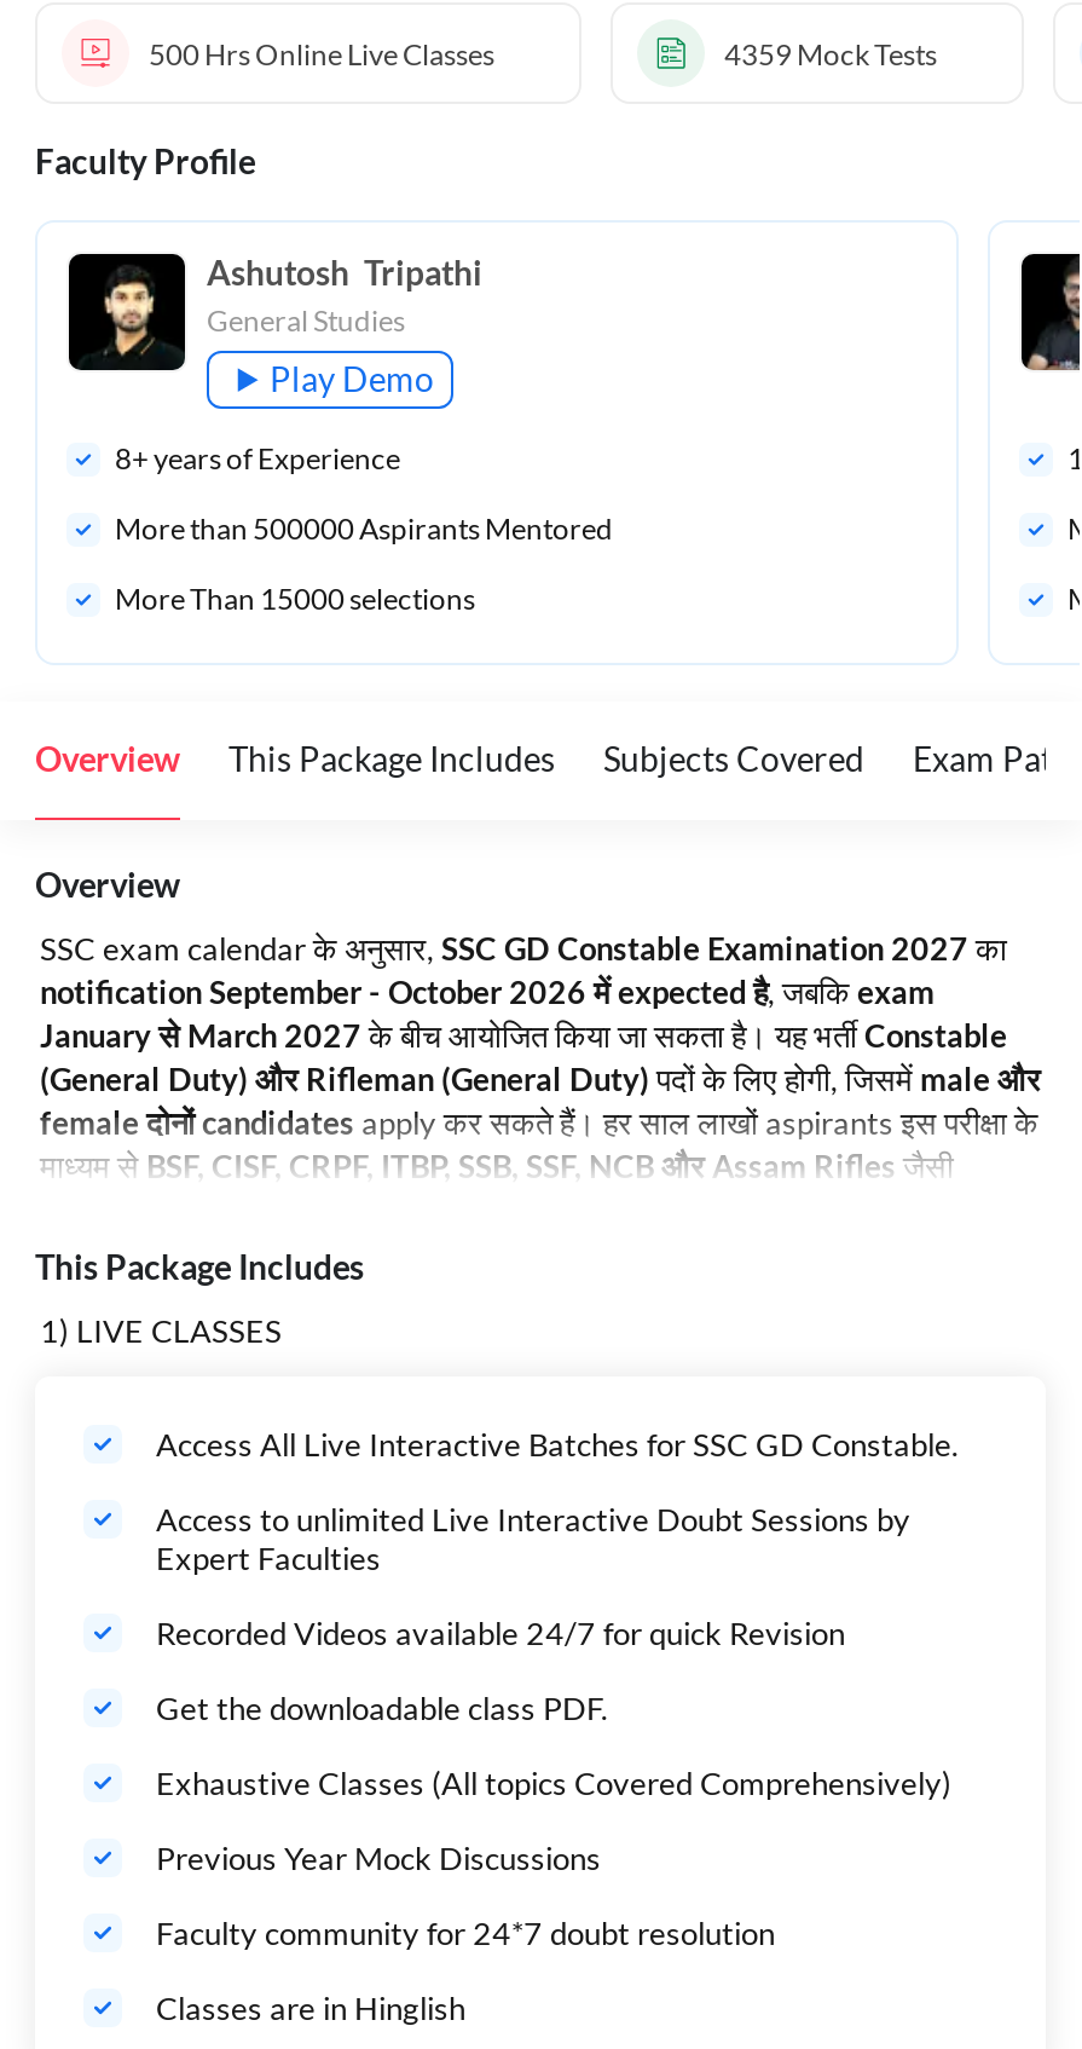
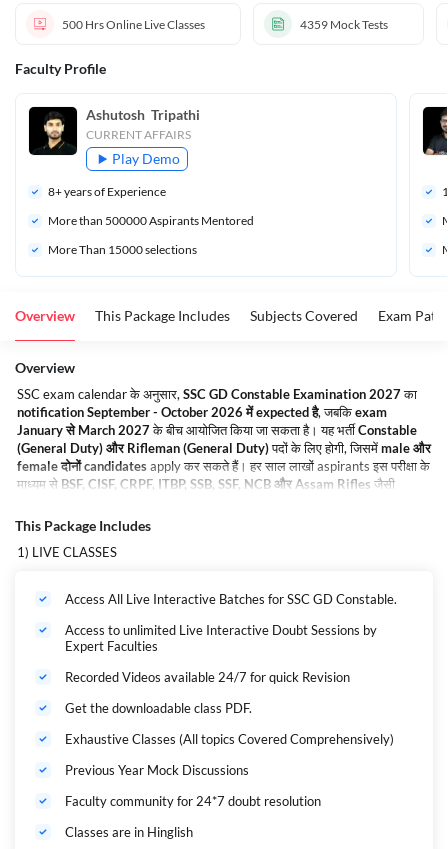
[207,302,405,339] General Studies -> [86,127,191,142] CURRENT AFFAIRS

